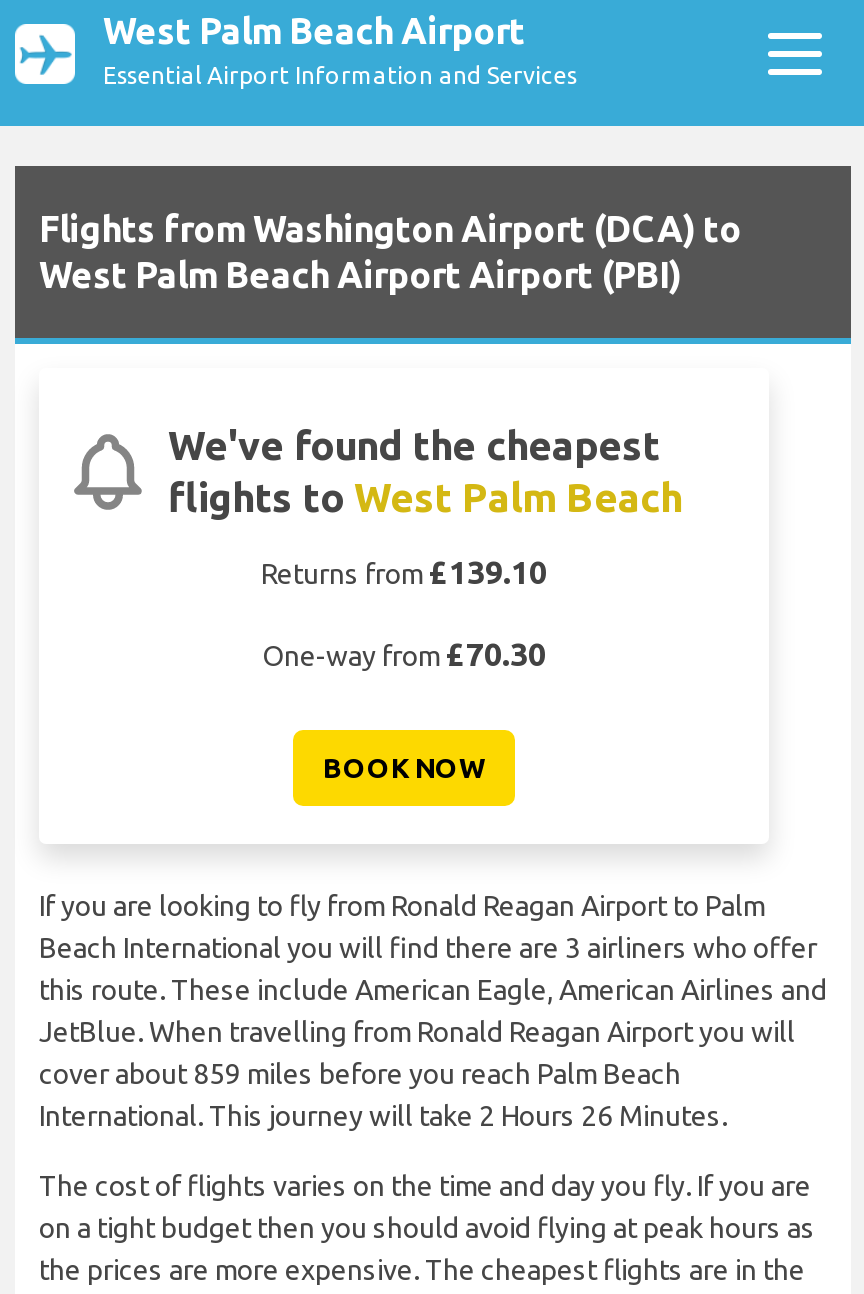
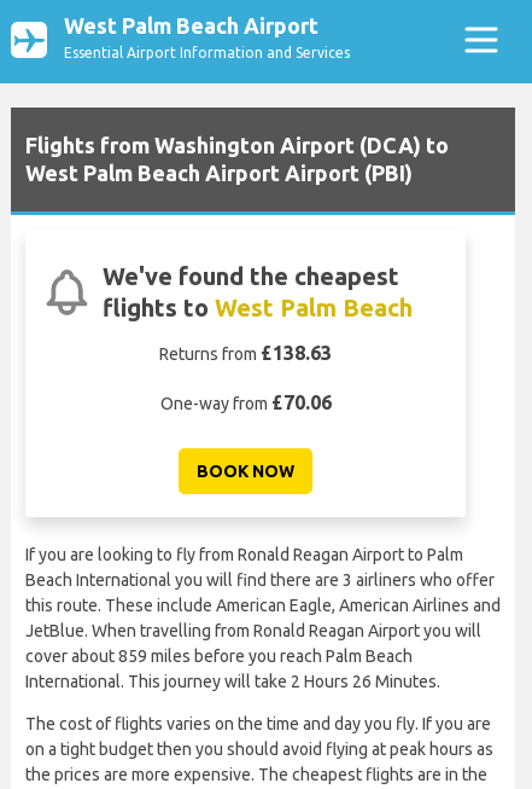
[261,554,547,590] Returns from £139.10 -> [159,342,332,364] Returns from £138.63
[262,636,546,672] One-way from £70.30 -> [160,392,331,413] One-way from £70.06

